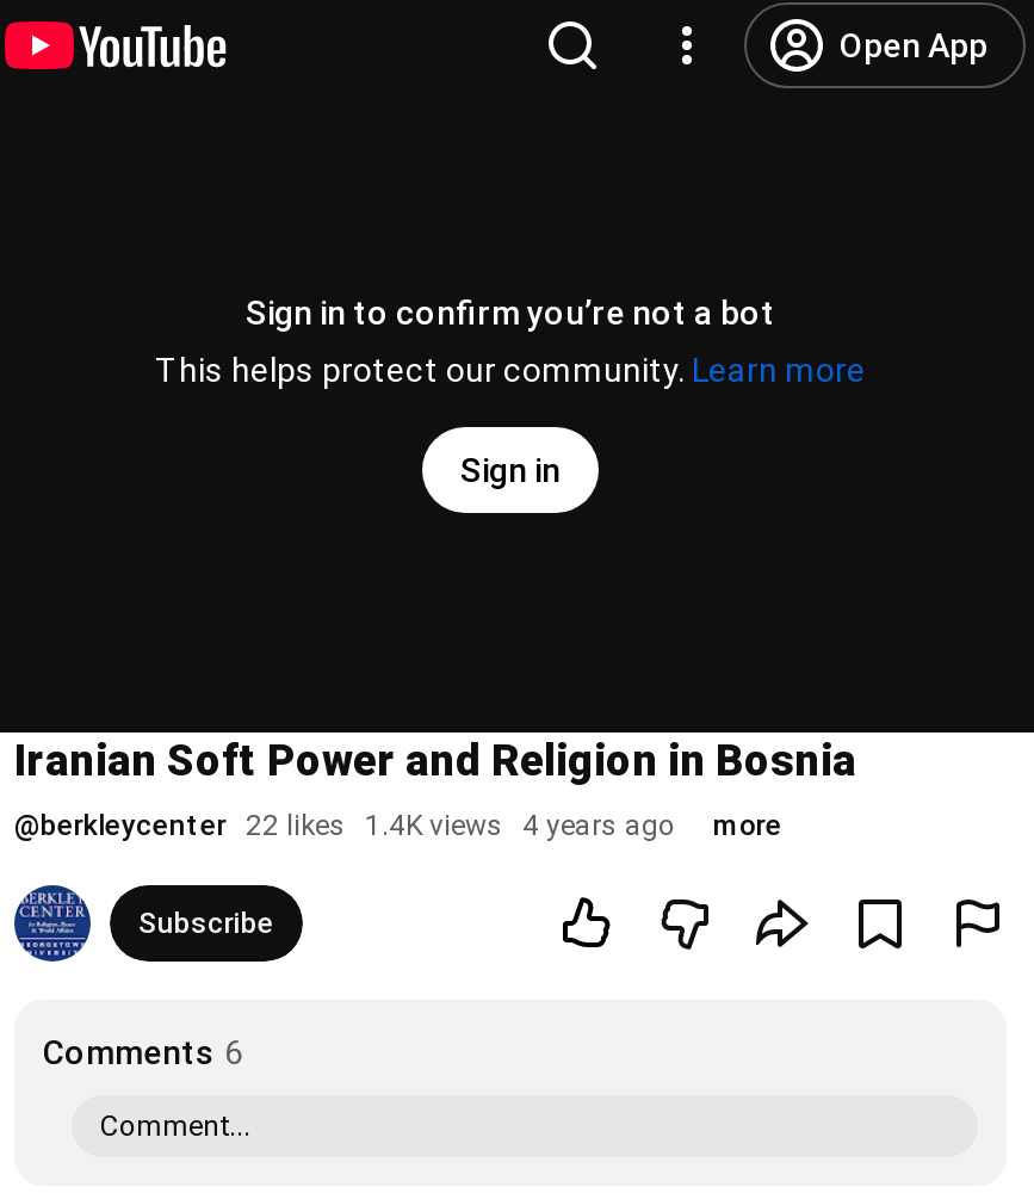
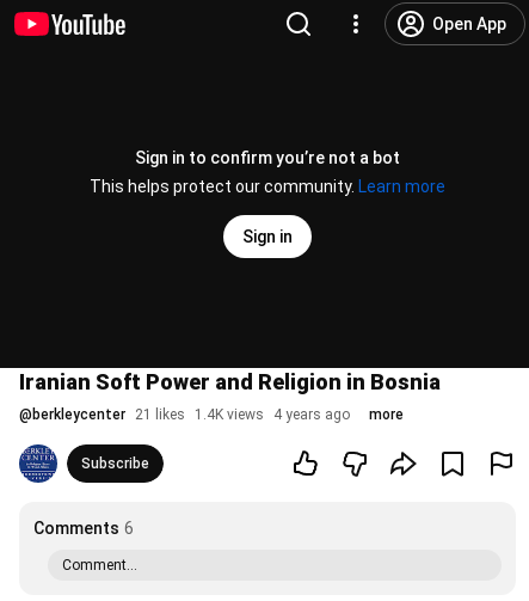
[14,809,675,842] @berkleycenter 22 likes 1.4K views 4 years ago -> [19,406,350,423] @berkleycenter 21 likes 1.4K views 4 years ago

